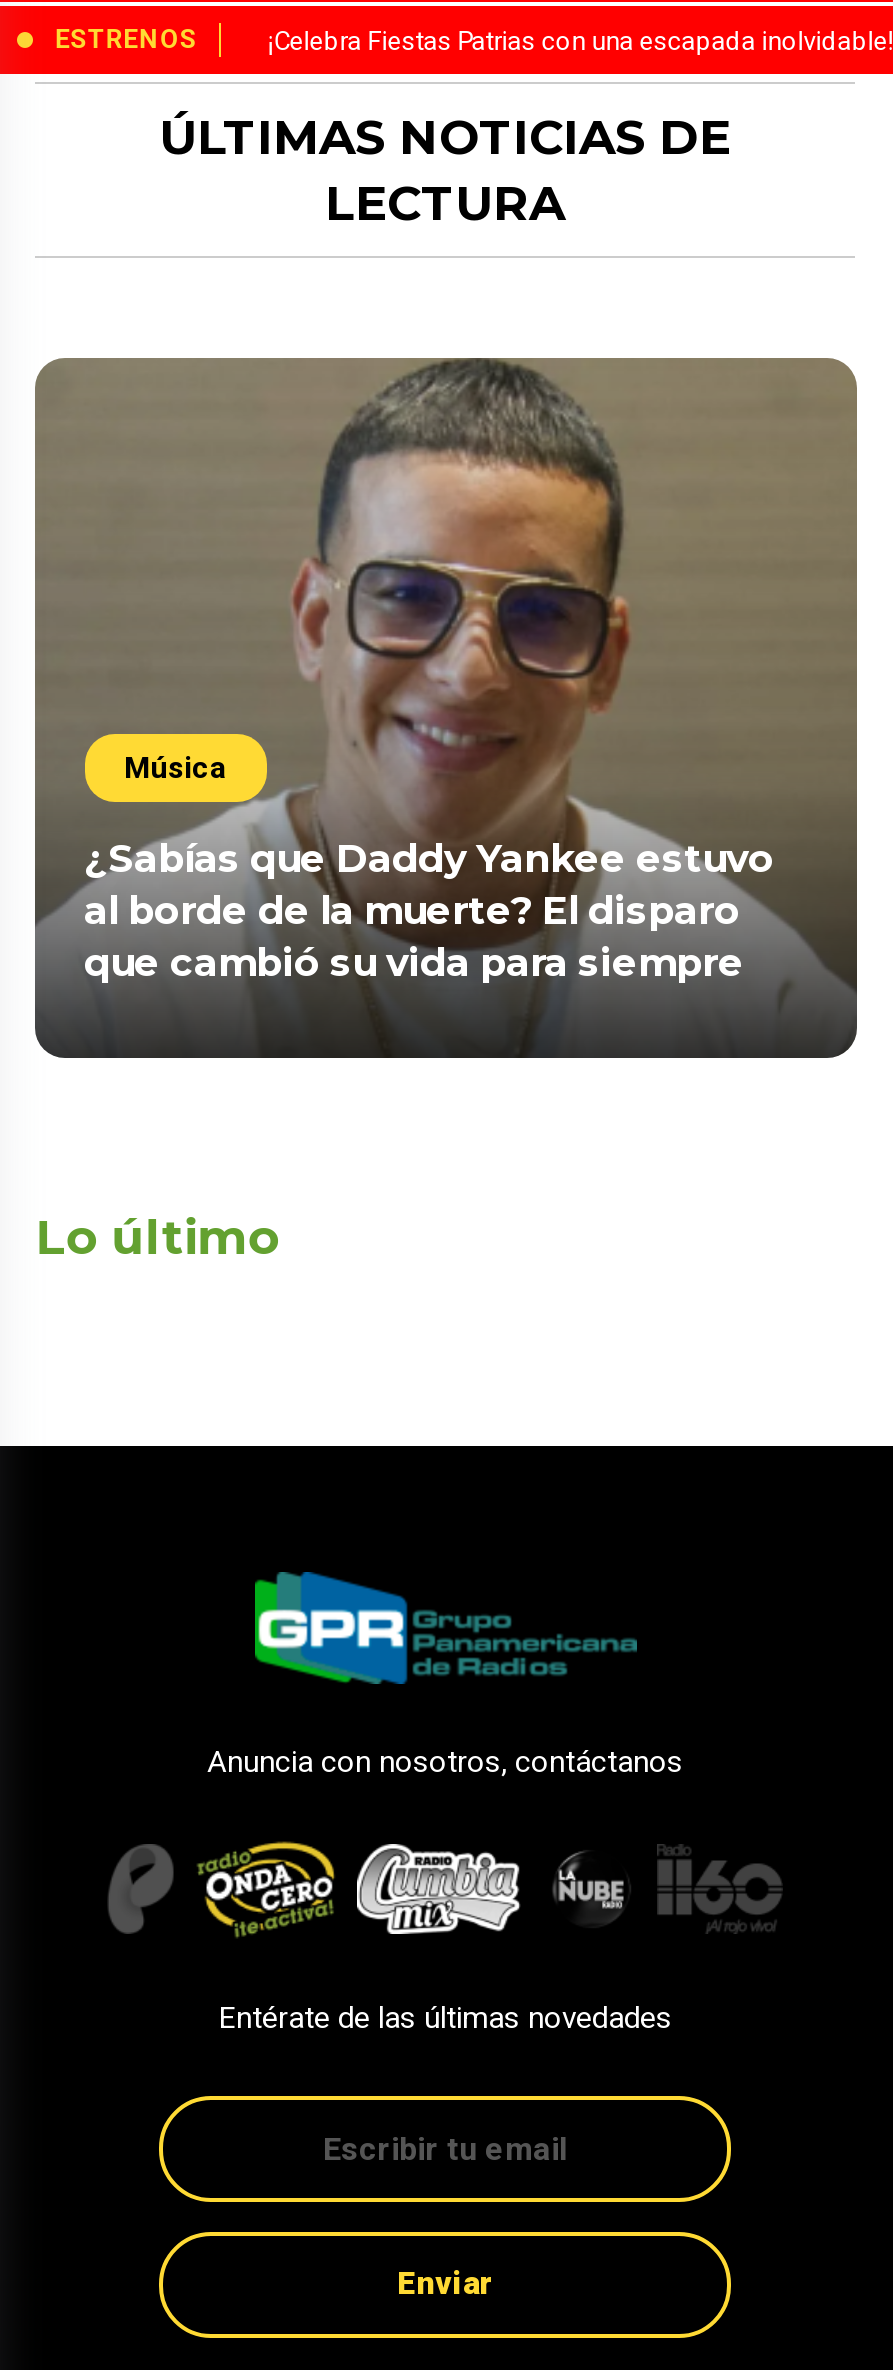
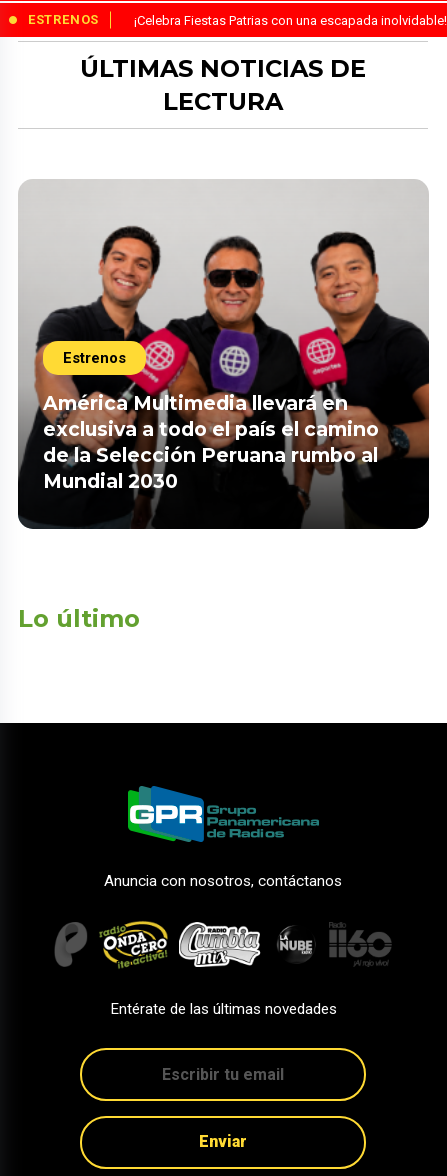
[35,358,859,1058] [image] | Música -> [18,180,430,528] [image] | Estrenos
[84,835,774,987] ¿Sabías que Daddy Yankee estuvo | al borde de la muerte? El disparo | que cambió su vida para siempre -> [42,391,378,493] América Multimedia llevará en | exclusiva a todo el país el camino | de la Selección Peruana rumbo al | Mundial 2030

